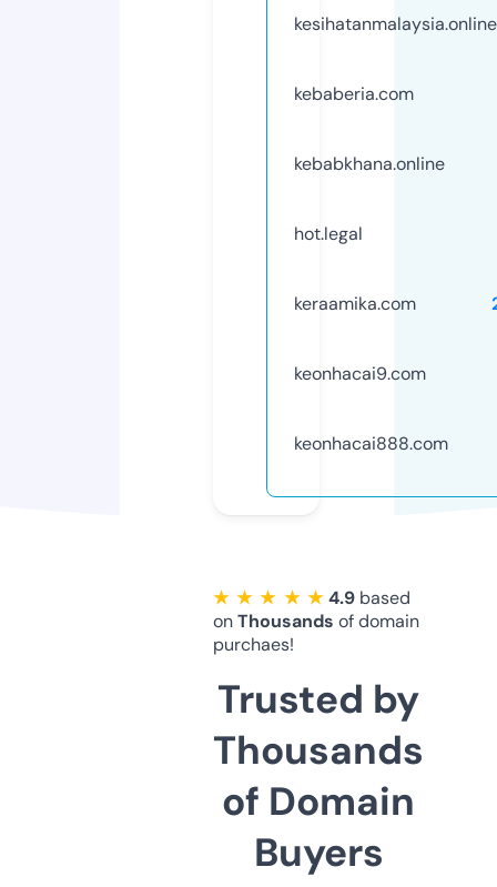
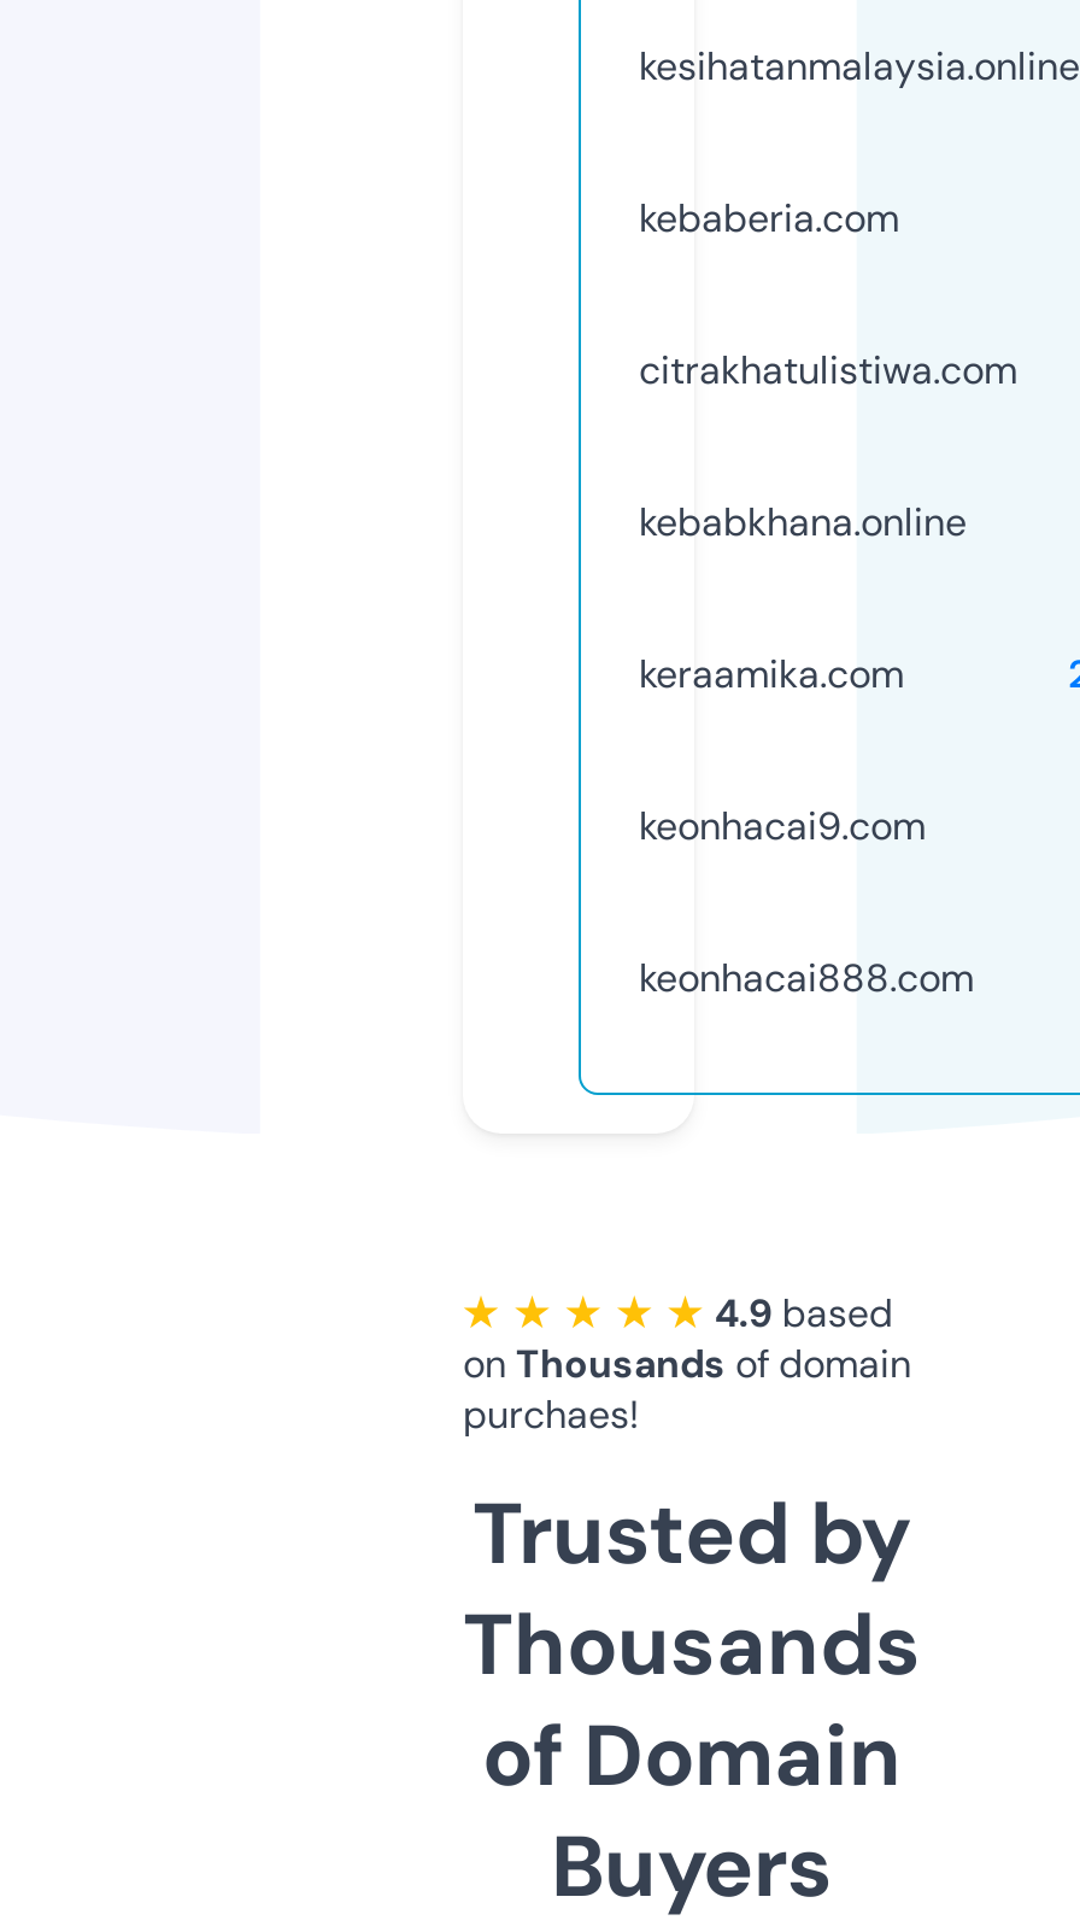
none -> [639,344,1017,395] citrakhatulistiwa.com
moved [294,152,445,175] -> [639,496,967,547]: kebabkhana.online
[294,222,363,245] hot.legal -> none

